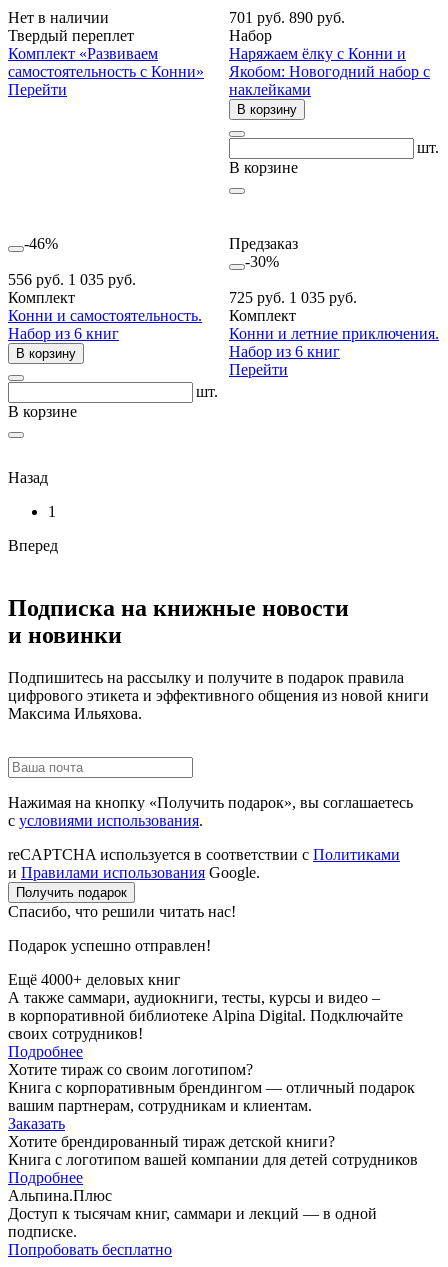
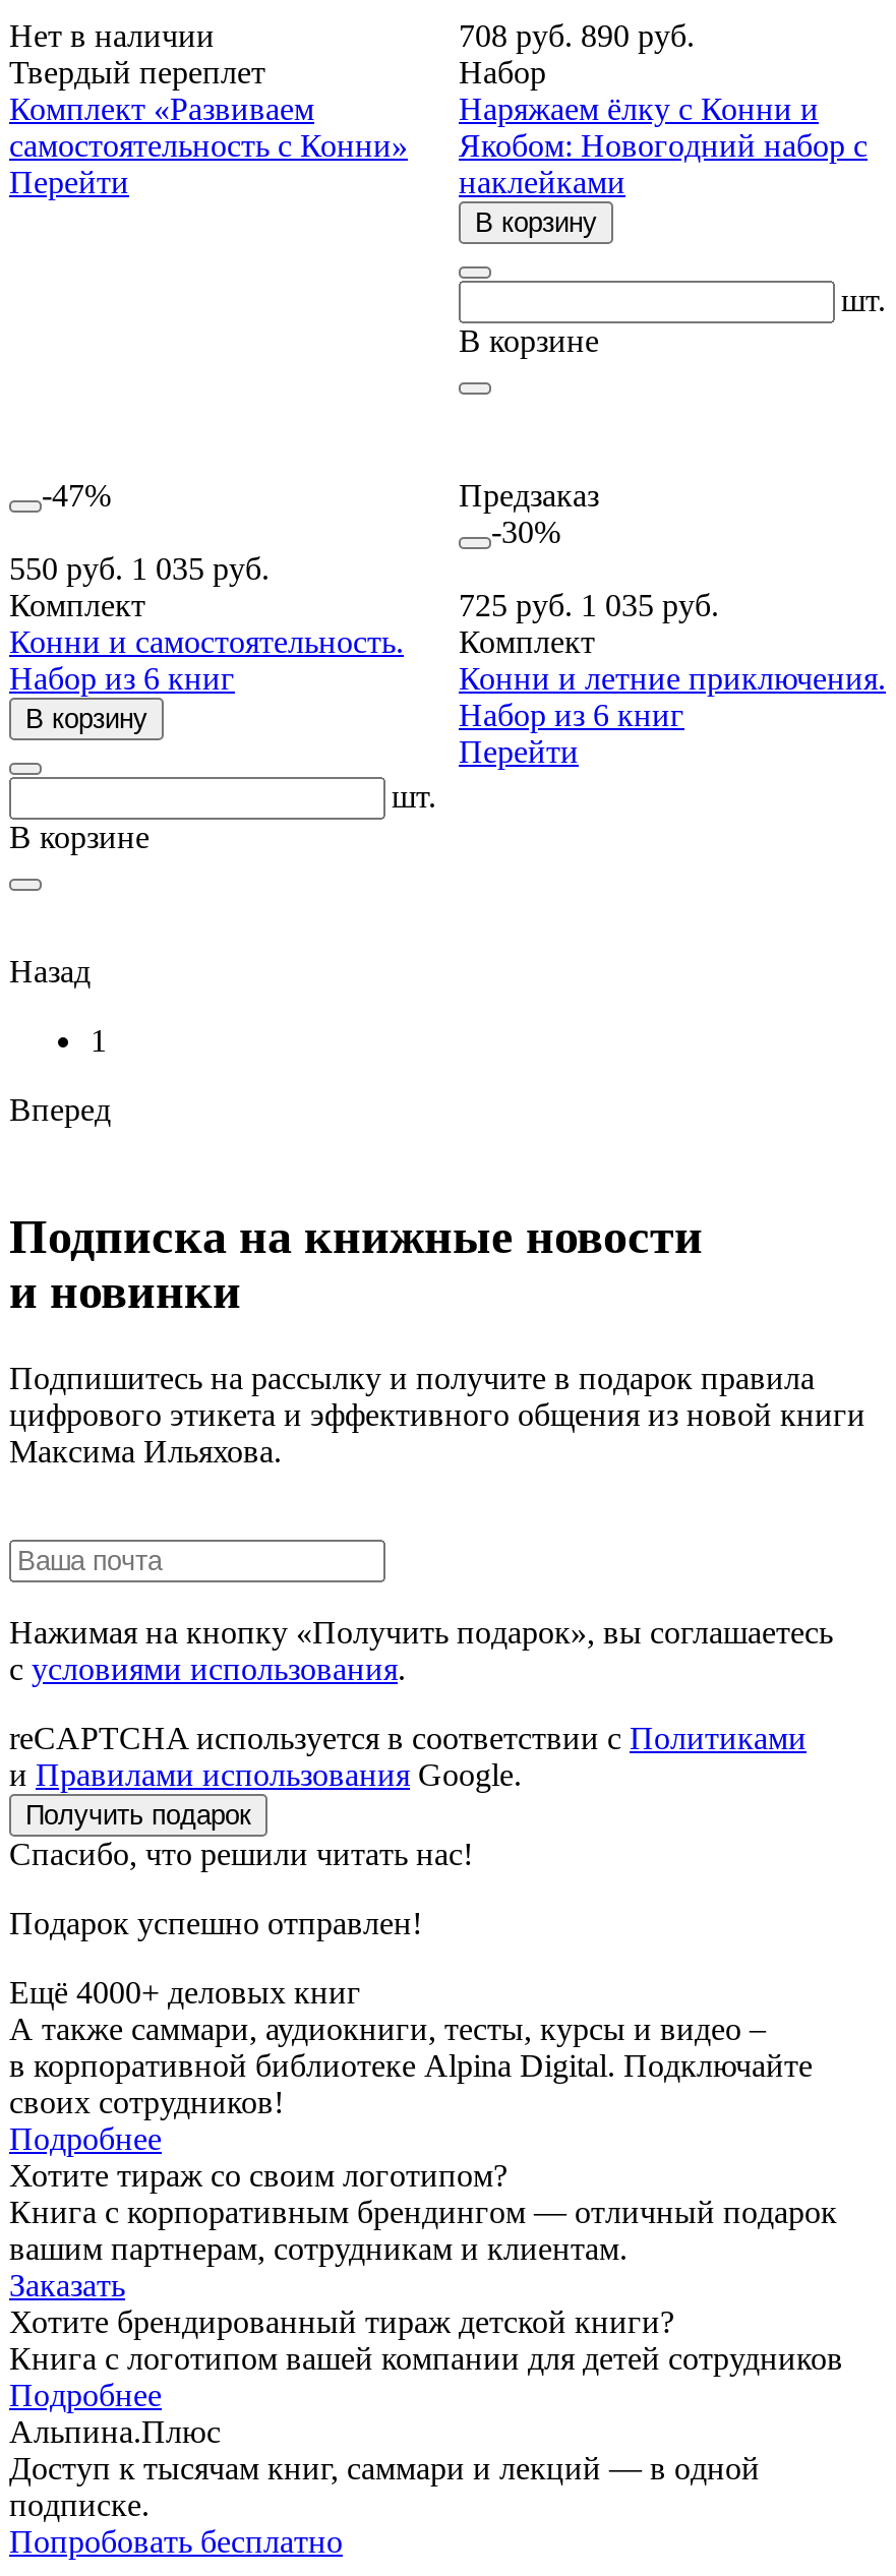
[229,9,345,26] 701 руб. 890 руб. -> [459,19,695,54] 708 руб. 890 руб.
[24,235,58,252] -46% -> [42,479,111,513] -47%
[8,271,136,288] 556 руб. 1 035 руб. -> [9,552,270,587] 550 руб. 1 035 руб.

